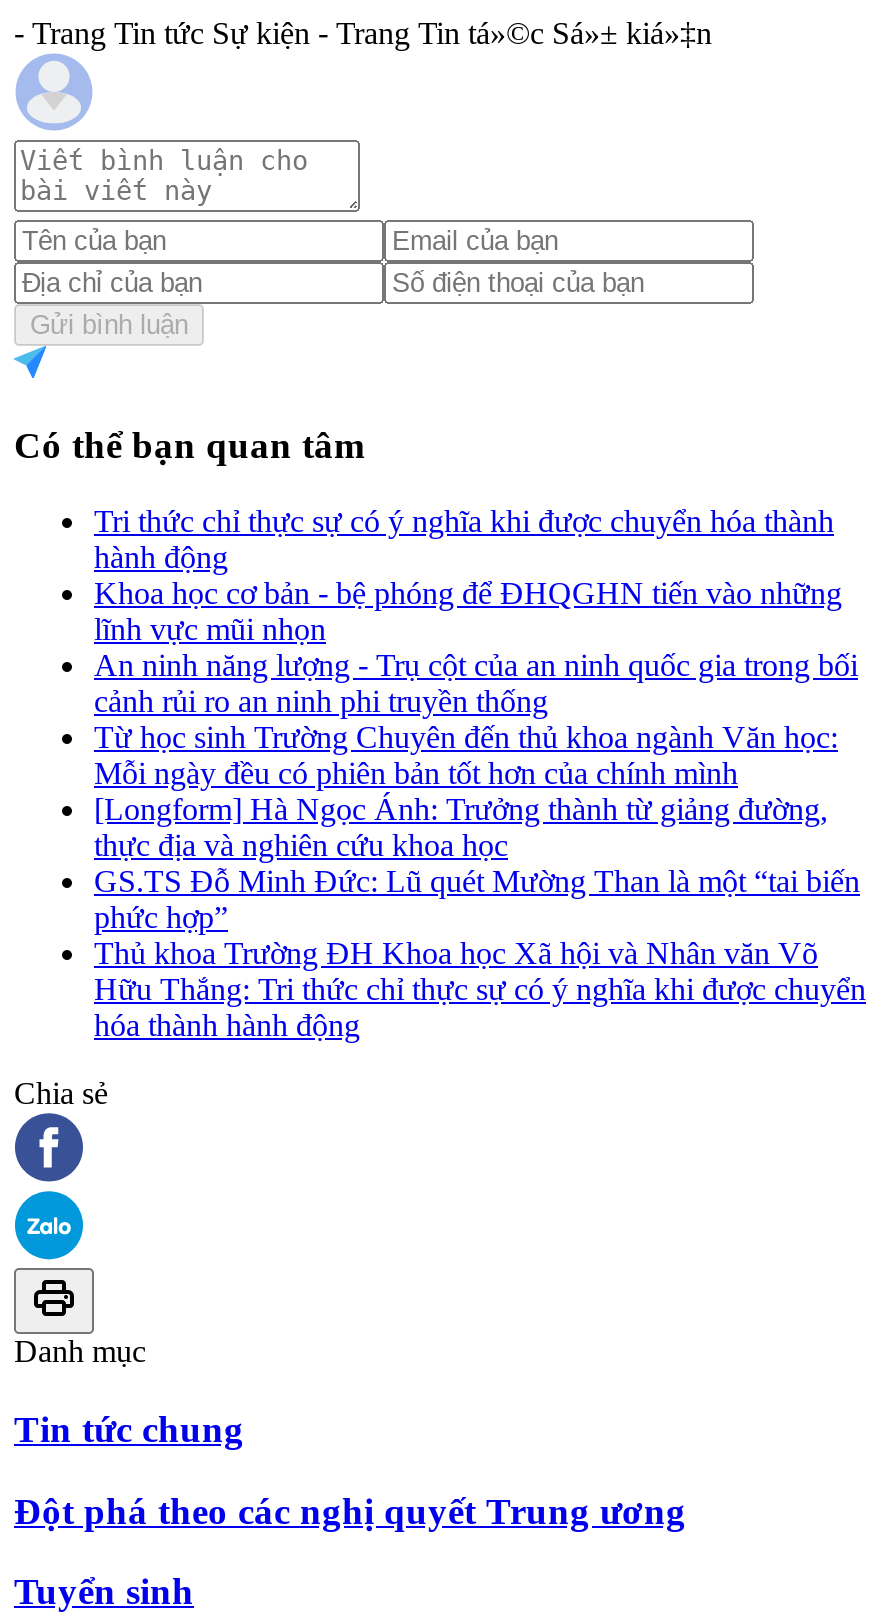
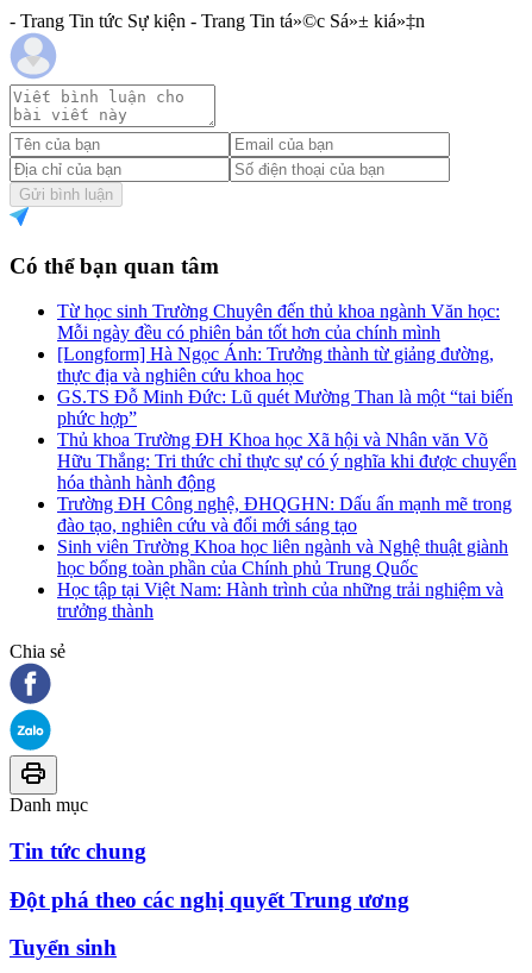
[94,505,858,719] Tri thức chỉ thực sự có ý nghĩa khi được chuyển hóa thành | hành động | Khoa học cơ bản - bệ phóng để ĐHQGHN tiến vào những | lĩnh vực mũi nhọn | An ninh năng lượng - Trụ cột của an ninh quốc gia trong bối | cảnh rủi ro an ninh phi truyền thống -> none
moved [94,721,866,1043] -> [57,301,517,493]: Từ học sinh Trường Chuyên đến thủ khoa ngành Văn học: | Mỗi ngày đều có phiên bản tốt hơn của chính mình | [Longform] Hà Ngọc Ánh: Trưởng thành từ giảng đường, | ... | Hữu Thắng: Tri thức chỉ thực sự có ý nghĩa khi được chuyển | hóa thành hành động
none -> [57,494,512,621] Trường ĐH Công nghệ, ĐHQGHN: Dấu ấn mạnh mẽ trong | đào tạo, nghiên cứu và đổi mới sáng tạo | Sinh viên Trường Khoa học liên ngành và Nghệ thuật giành | học bổng toàn phần của Chính phủ Trung Quốc | Học tập tại Việt Nam: Hành trình của những trải nghiệm và | trưởng thành

